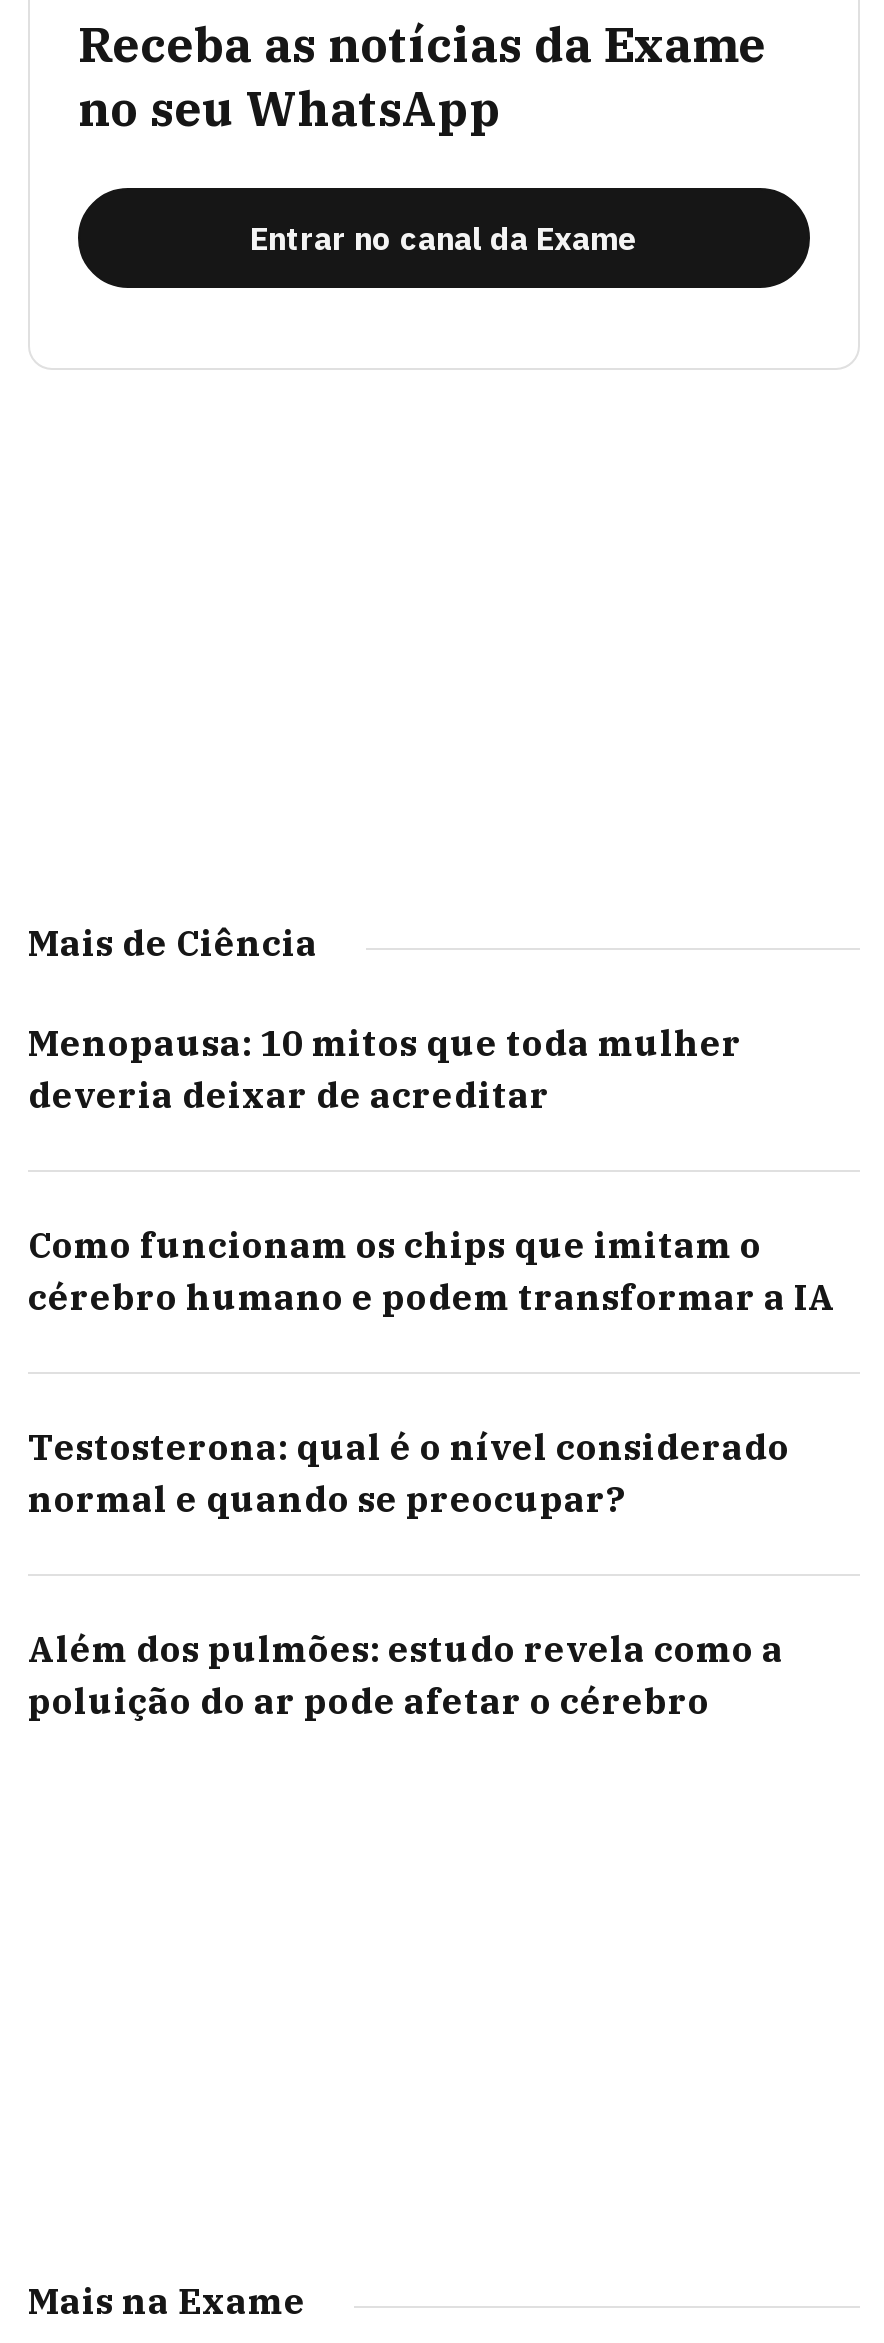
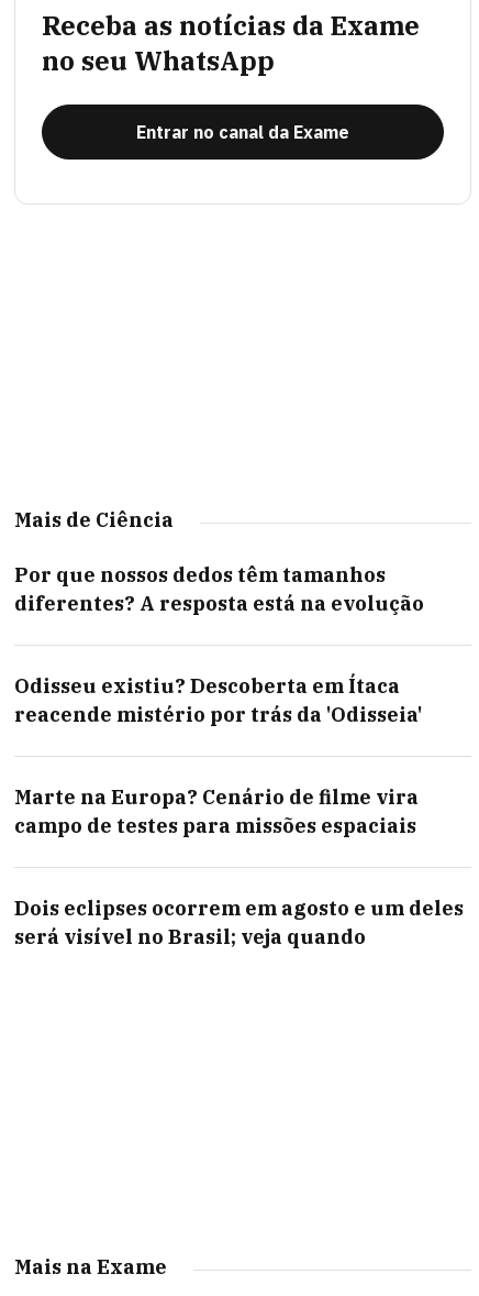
[28,1020,742,1118] Menopausa: 10 mitos que toda mulher | deveria deixar de acreditar -> [14,562,424,616] Por que nossos dedos têm tamanhos | diferentes? A resposta está na evolução
[28,1222,836,1320] Como funcionam os chips que imitam o | cérebro humano e podem transformar a IA -> [14,673,422,727] Odisseu existiu? Descoberta em Ítaca | reacende mistério por trás da 'Odisseia'
[28,1424,790,1522] Testosterona: qual é o nível considerado | normal e quando se preocupar? -> [14,784,419,838] Marte na Europa? Cenário de filme vira | campo de testes para missões espaciais
[28,1626,784,1724] Além dos pulmões: estudo revela como a | poluição do ar pode afetar o cérebro -> [14,896,464,949] Dois eclipses ocorrem em agosto e um deles | será visível no Brasil; veja quando

